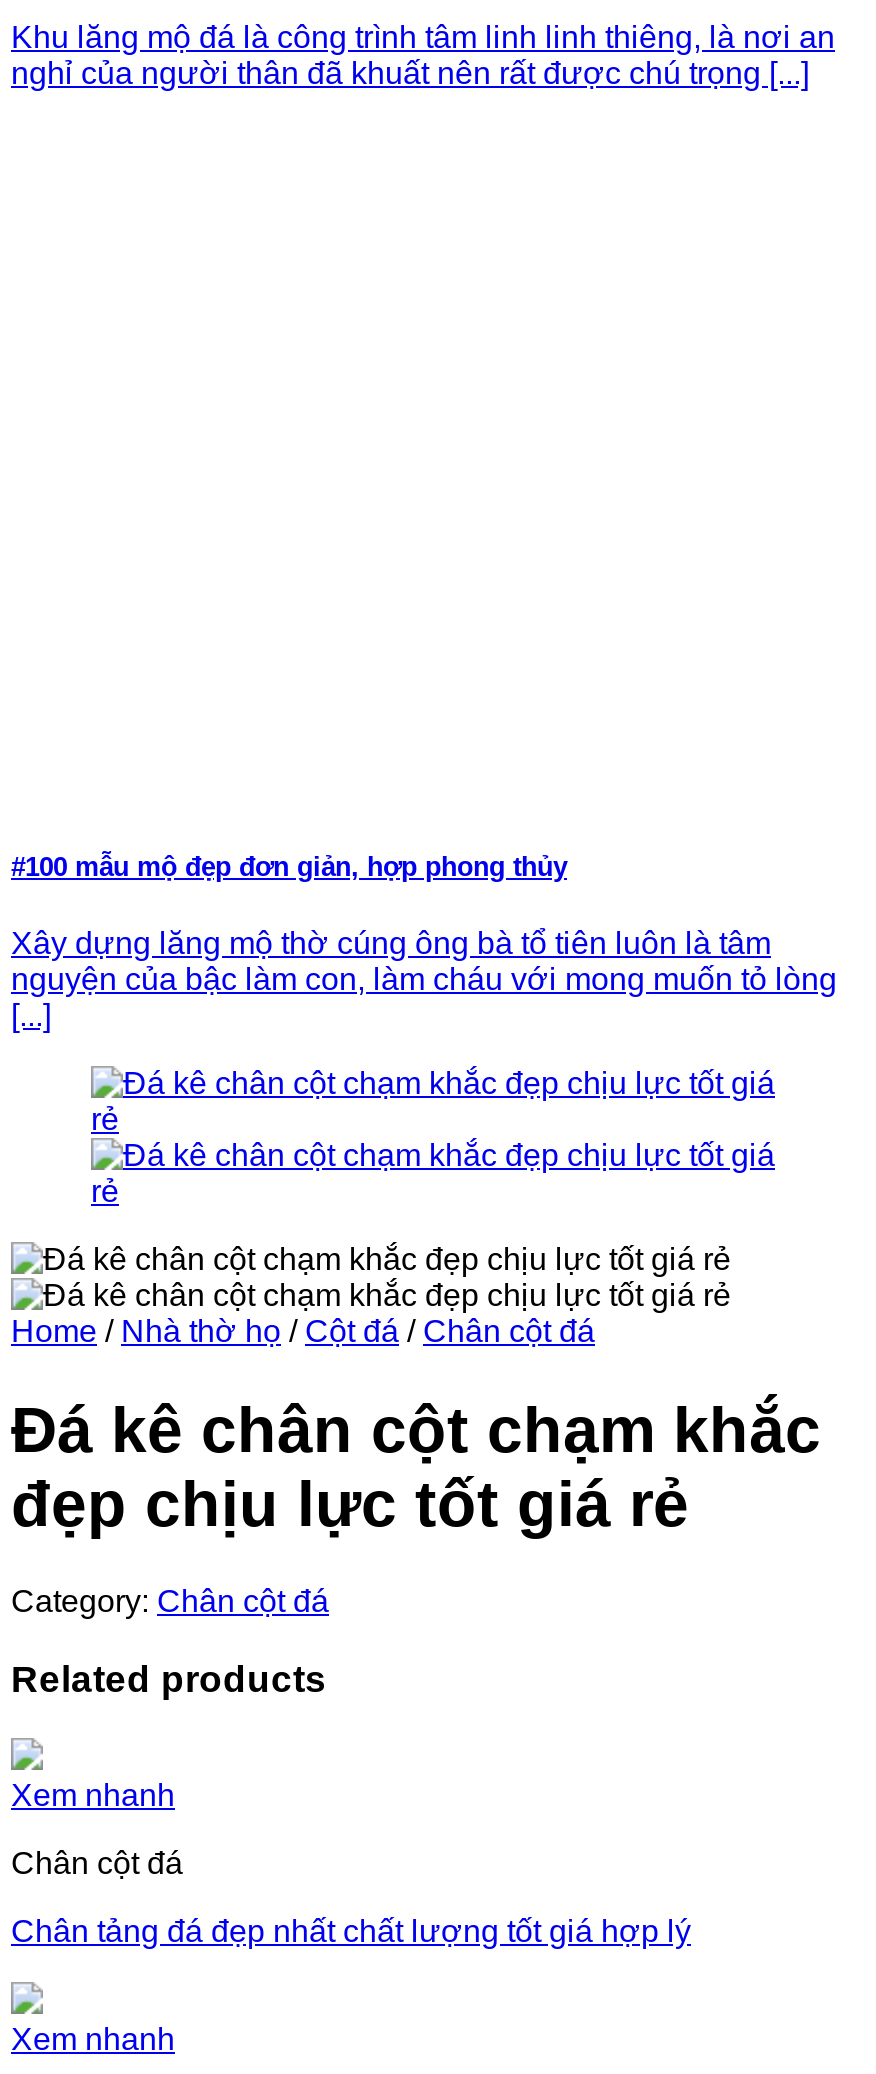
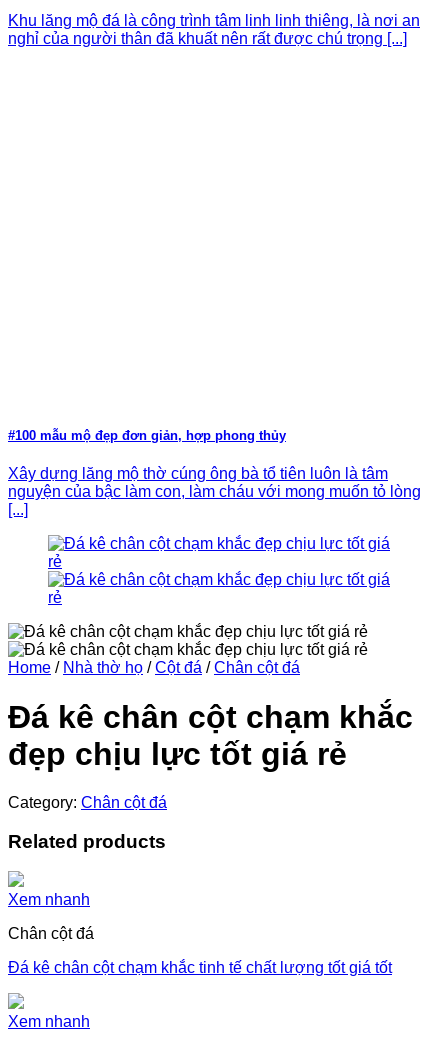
[11,1915,691,1949] Chân tảng đá đẹp nhất chất lượng tốt giá hợp lý -> [8,959,392,976] Đá kê chân cột chạm khắc tinh tế chất lượng tốt giá tốt

